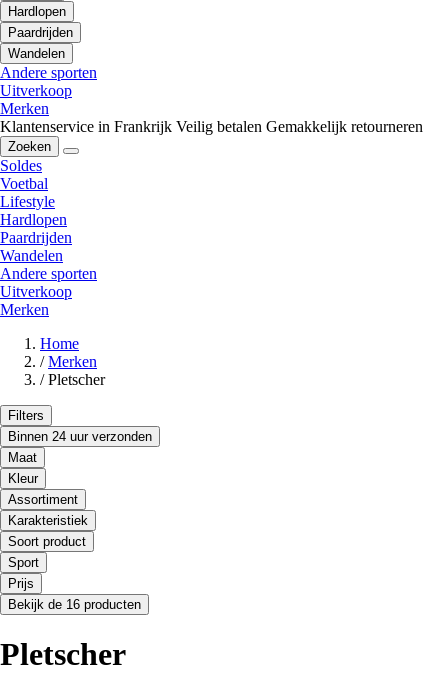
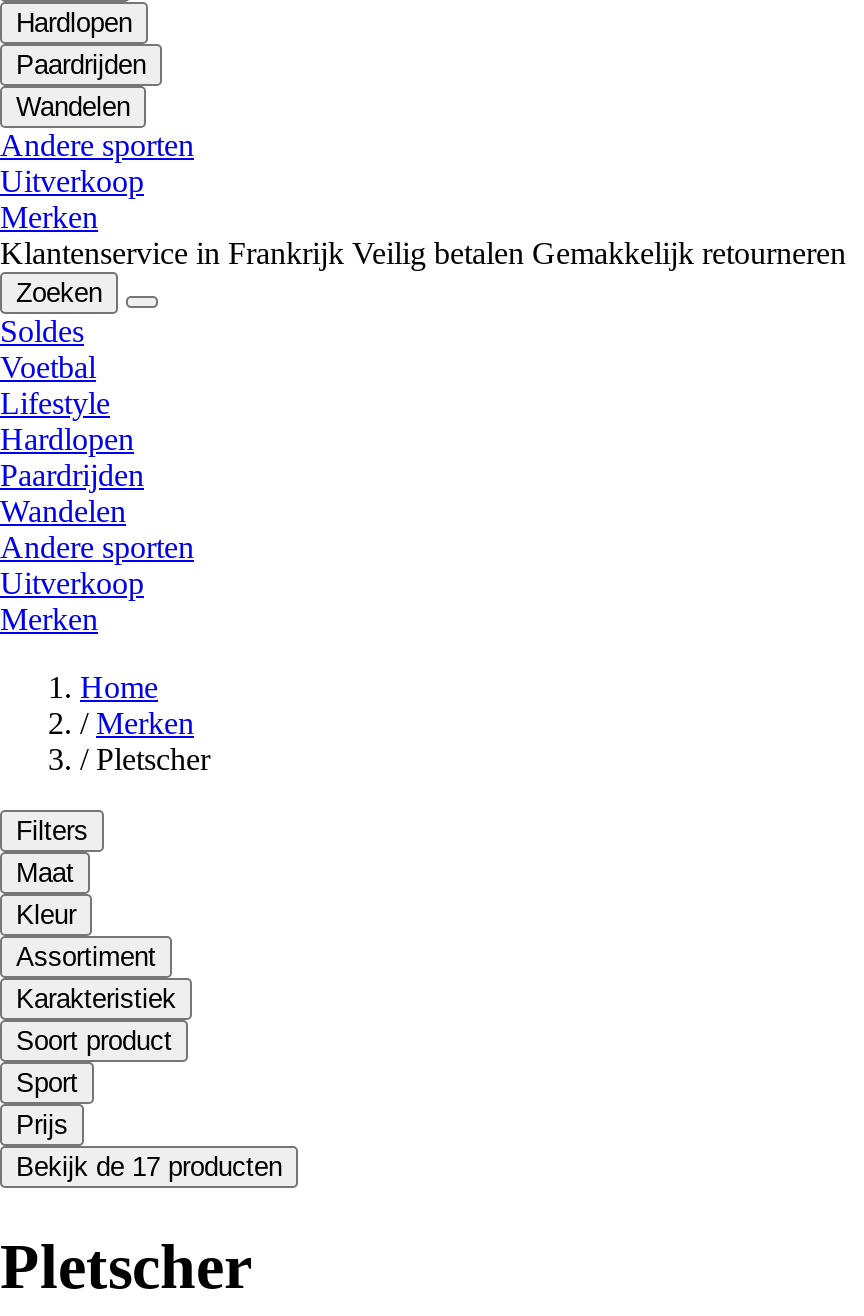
[8,429,152,444] Binnen 24 uur verzonden -> none
[8,597,141,612] Bekijk de 16 producten -> [16,1152,282,1182] Bekijk de 17 producten

